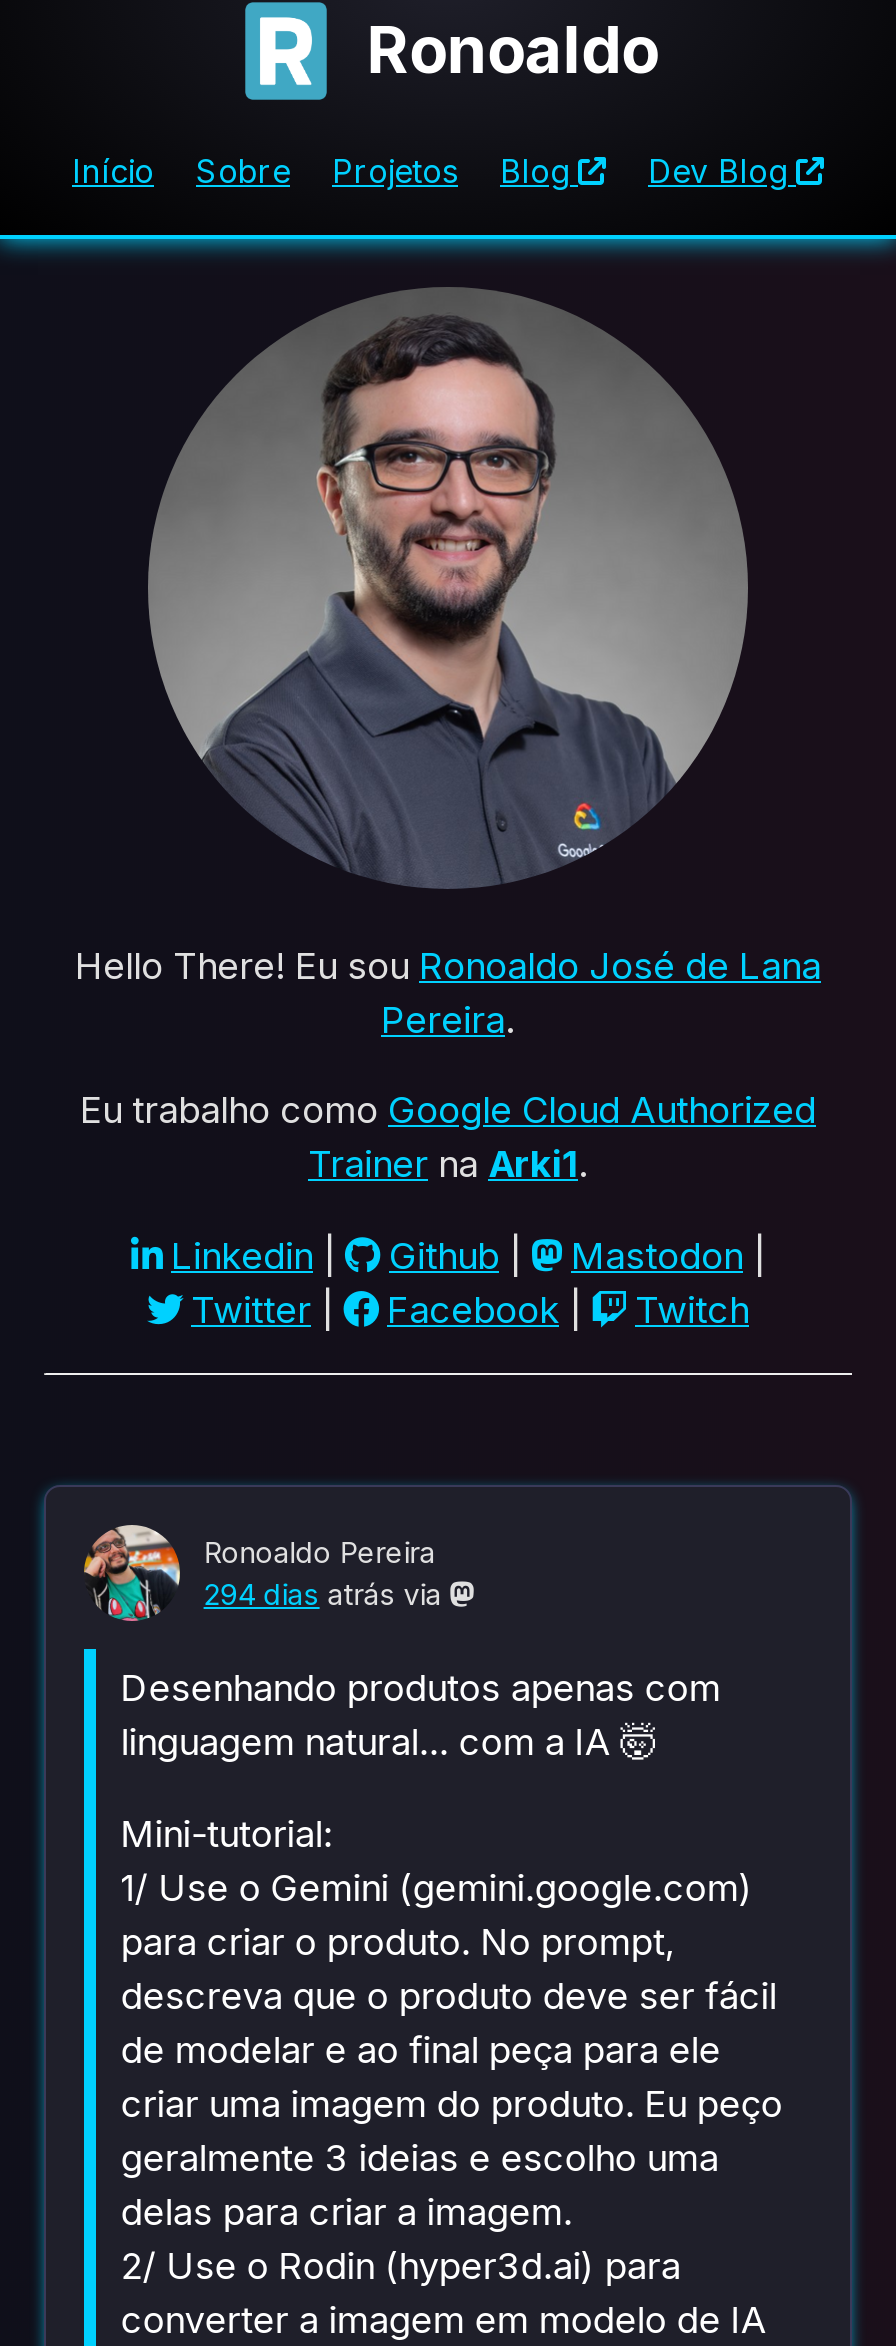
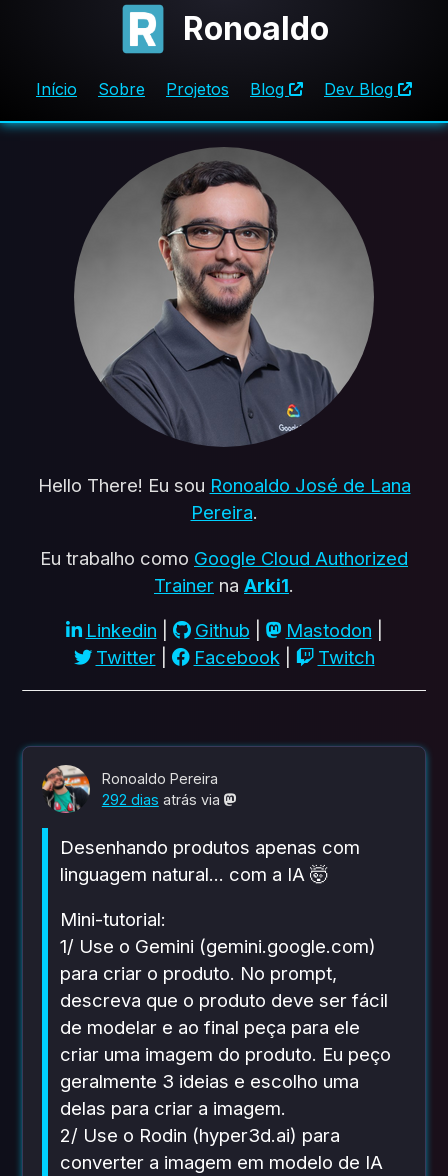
[204,1576,450,1610] 294 dias atrás via -> [102,791,224,808] 292 dias atrás via

